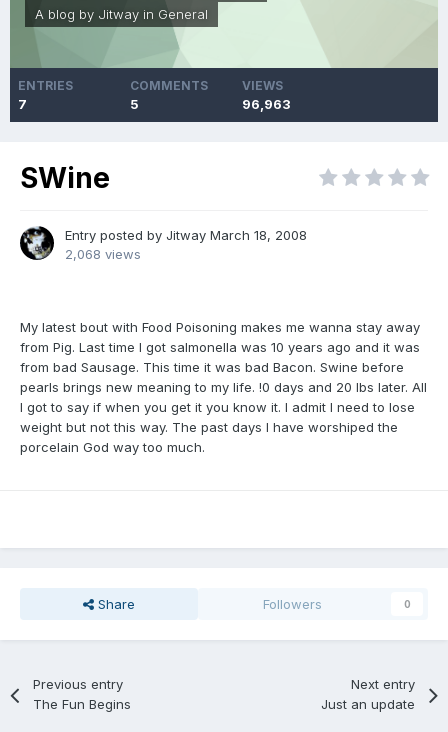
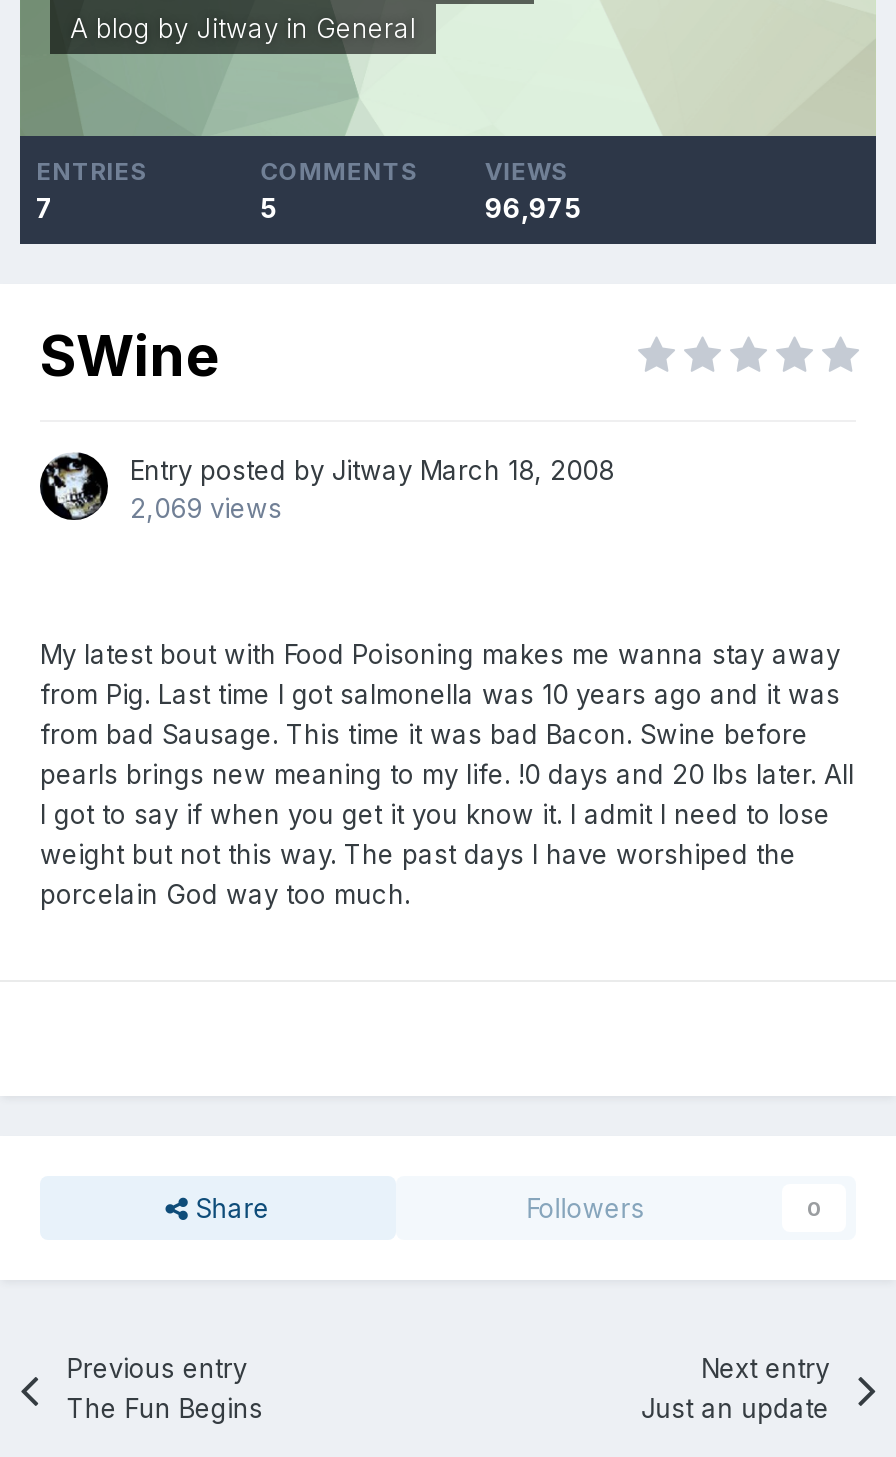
[242,96,291,112] 96,963 -> [485,192,583,224] 96,975
[65,246,141,262] 2,068 views -> [130,493,282,525] 2,069 views

